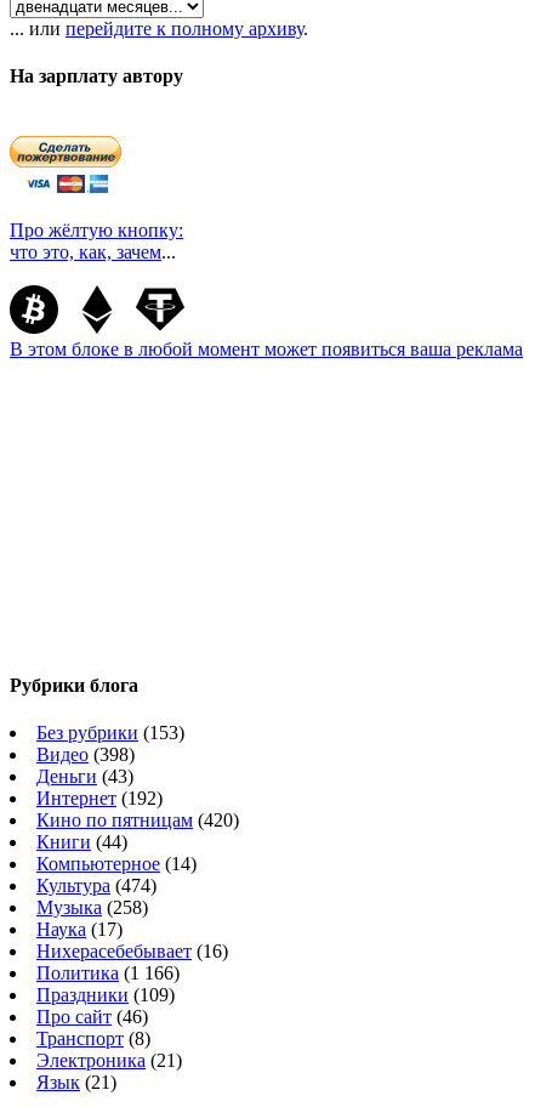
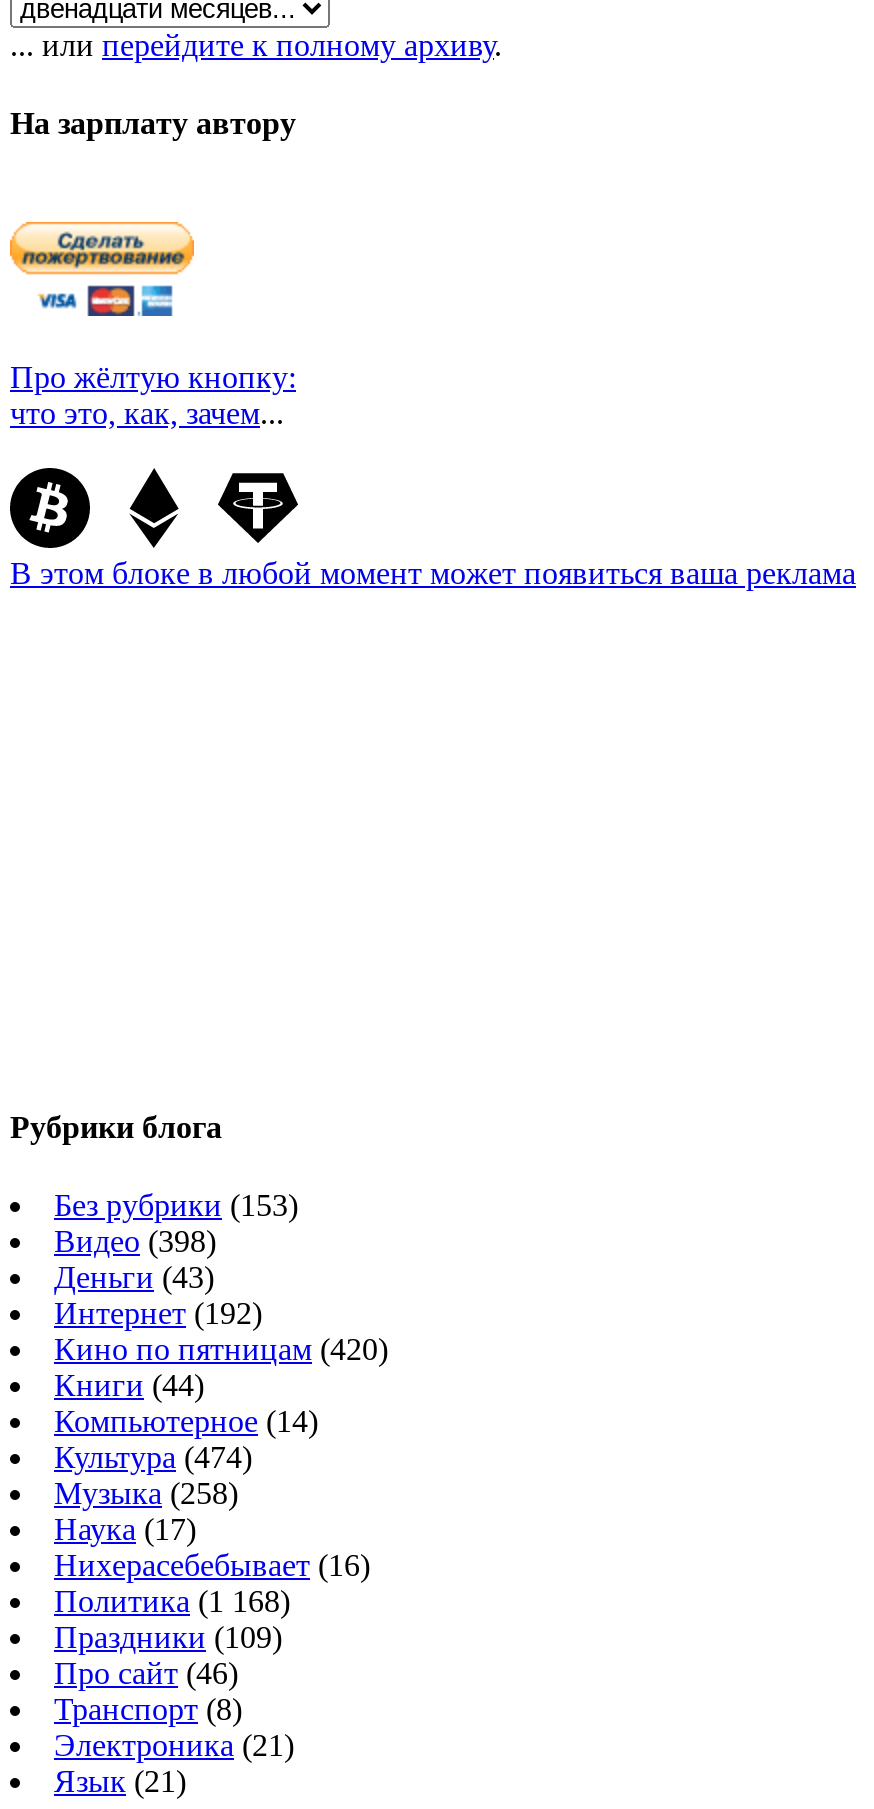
[36,963,180,984] Политика (1 166) -> [54,1585,290,1619] Политика (1 168)

